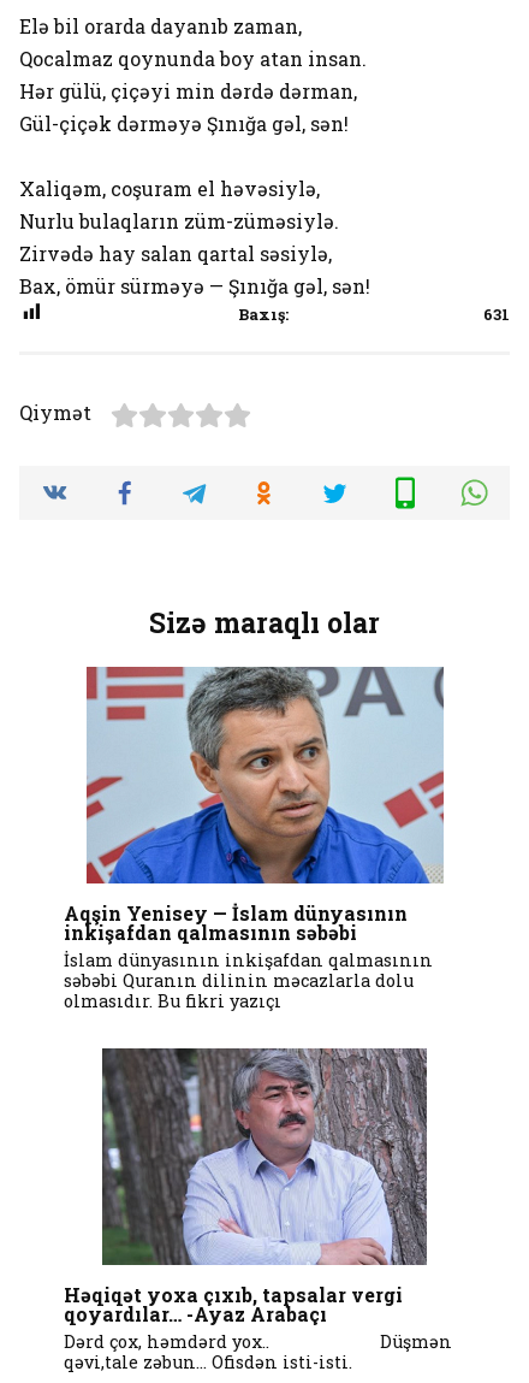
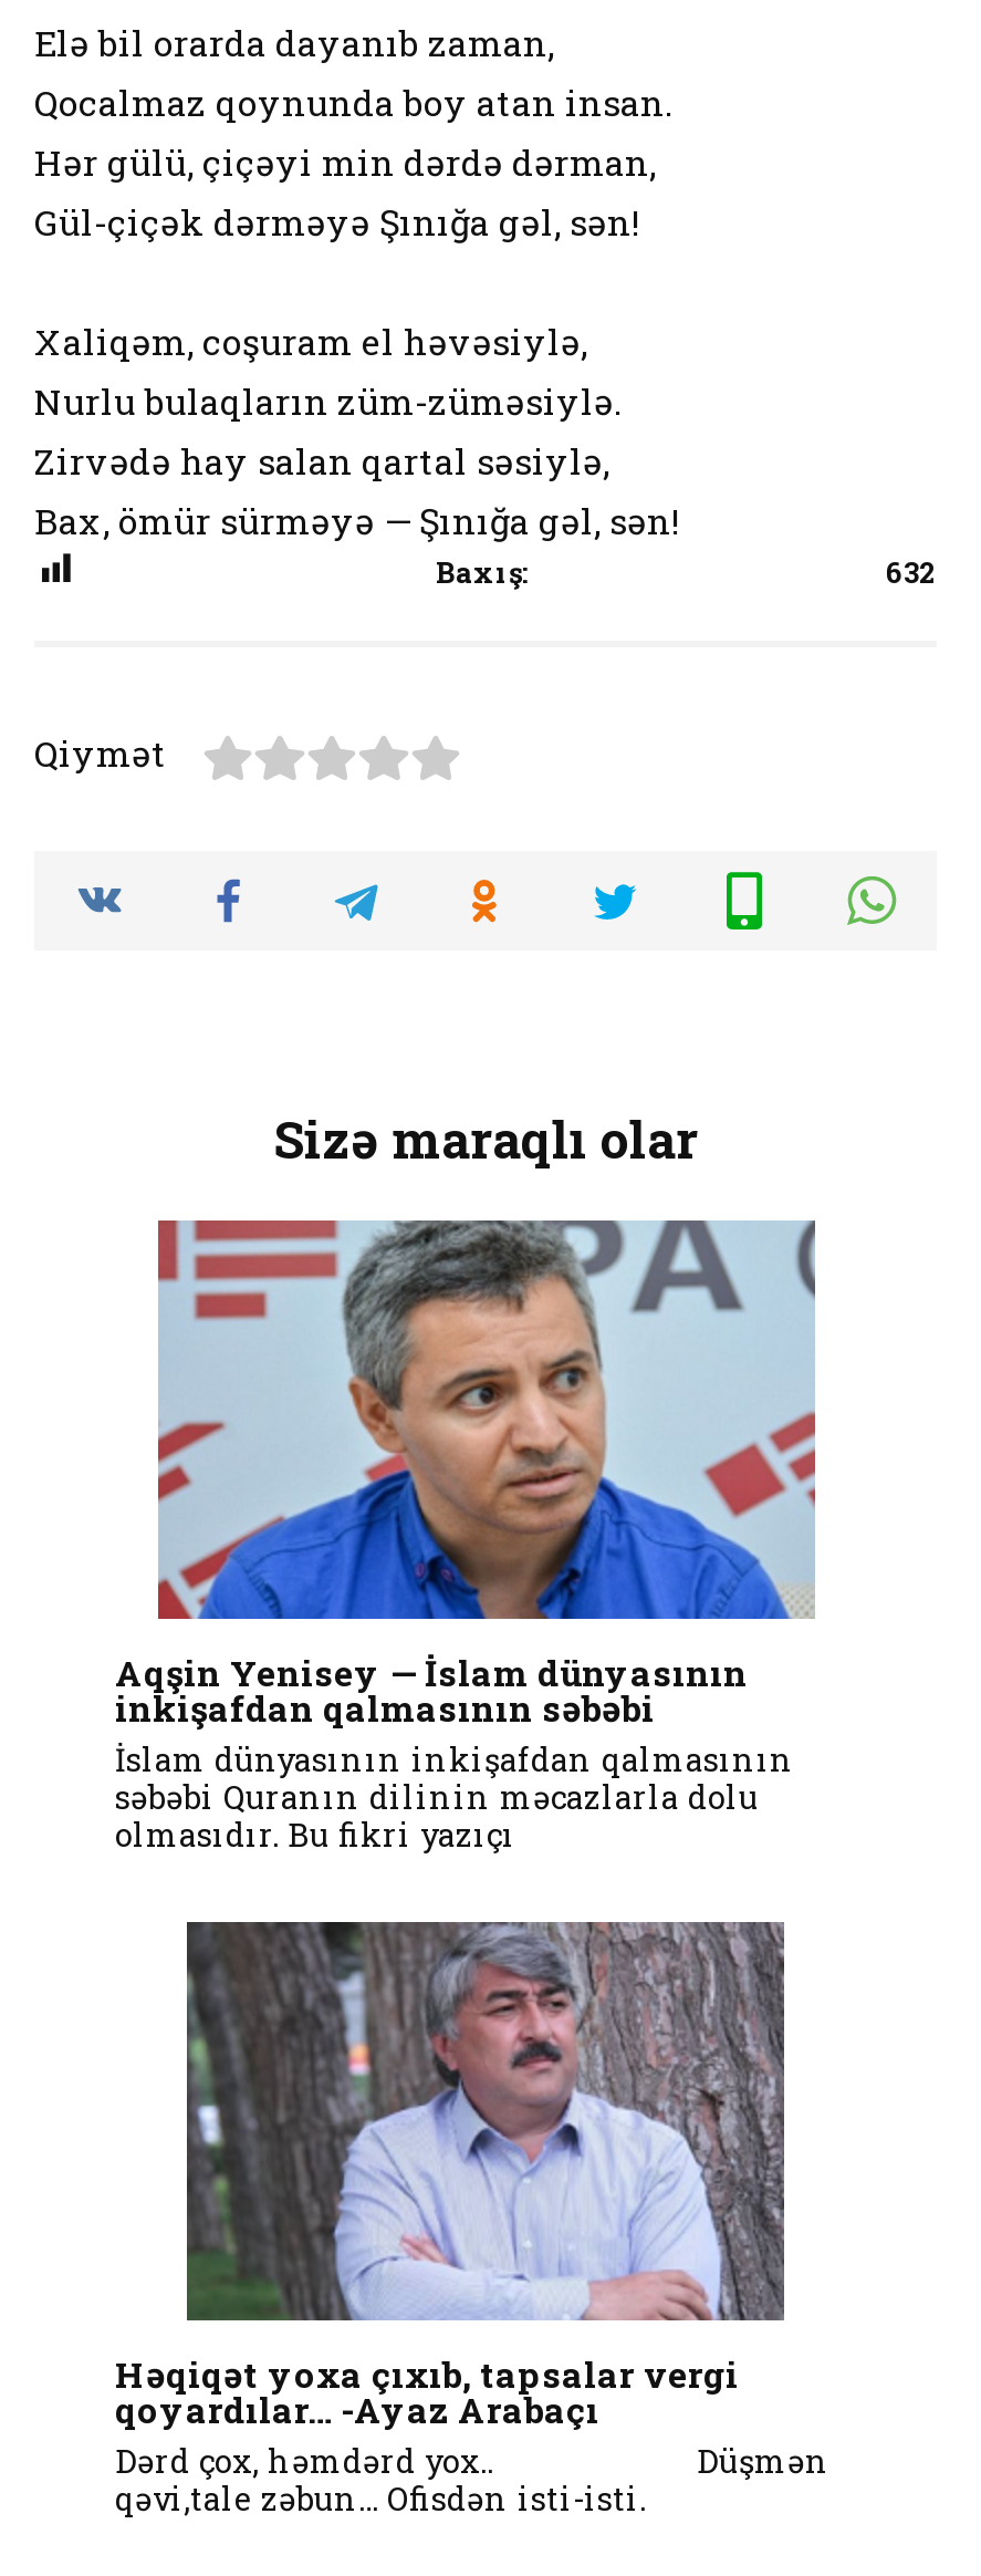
[483,304,510,323] 631 -> [886,553,937,589] 632

